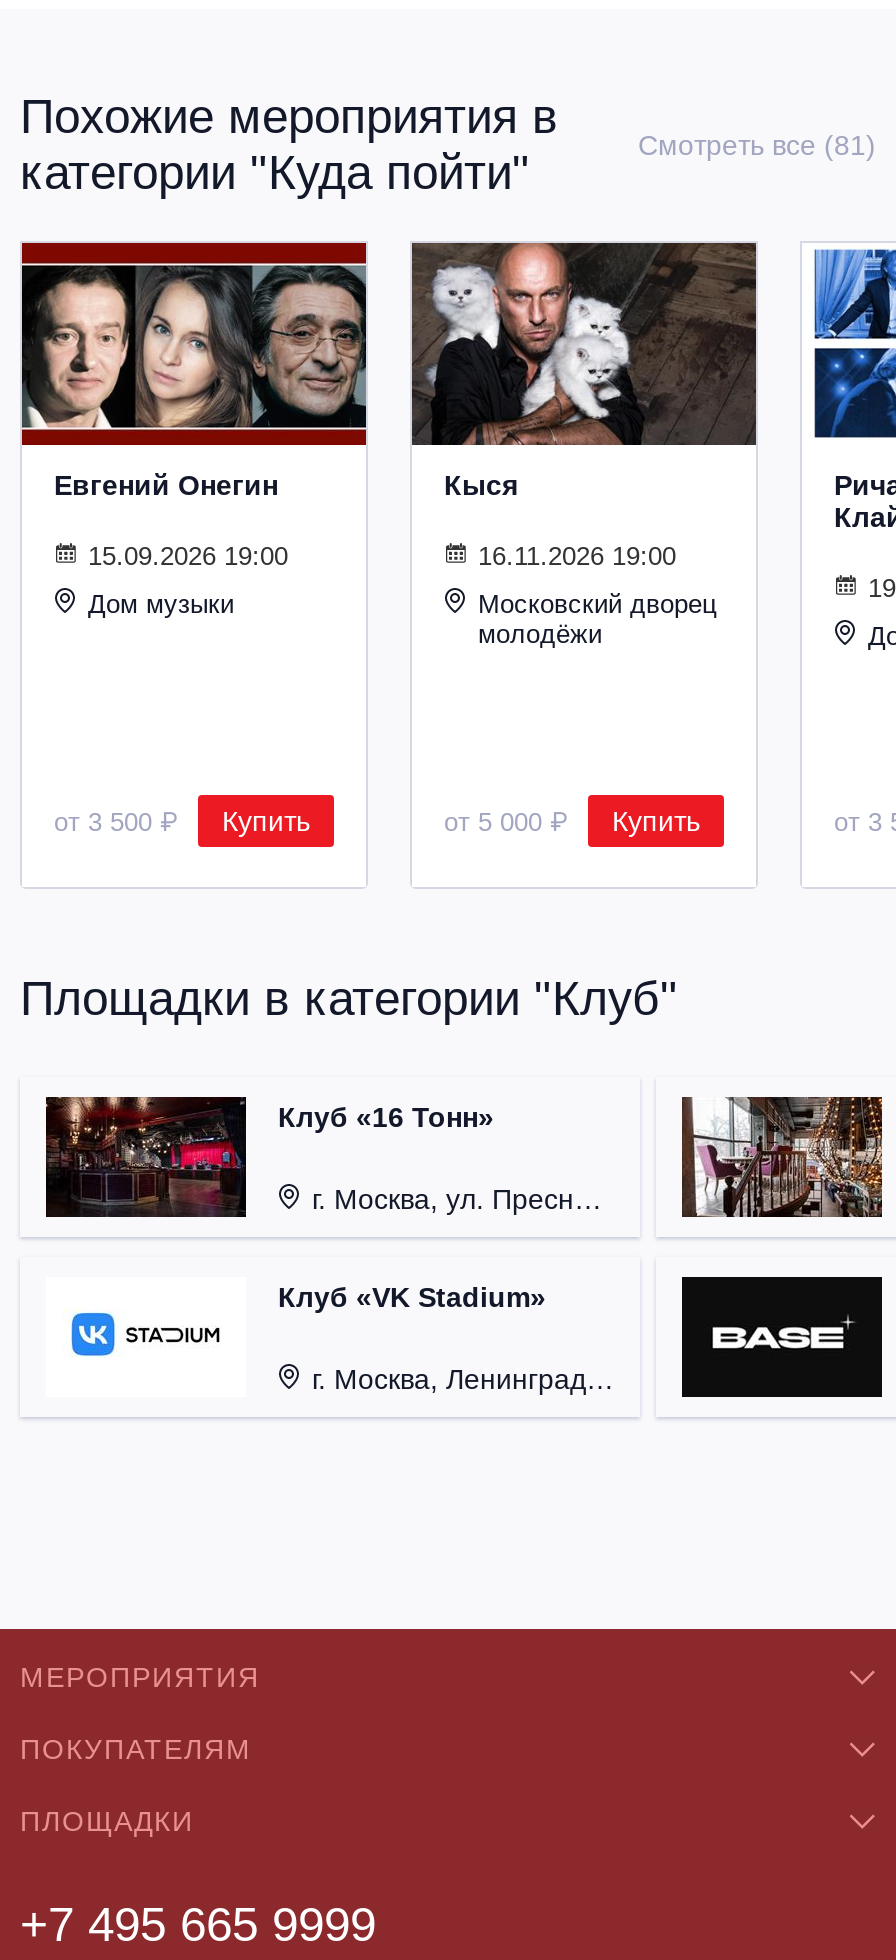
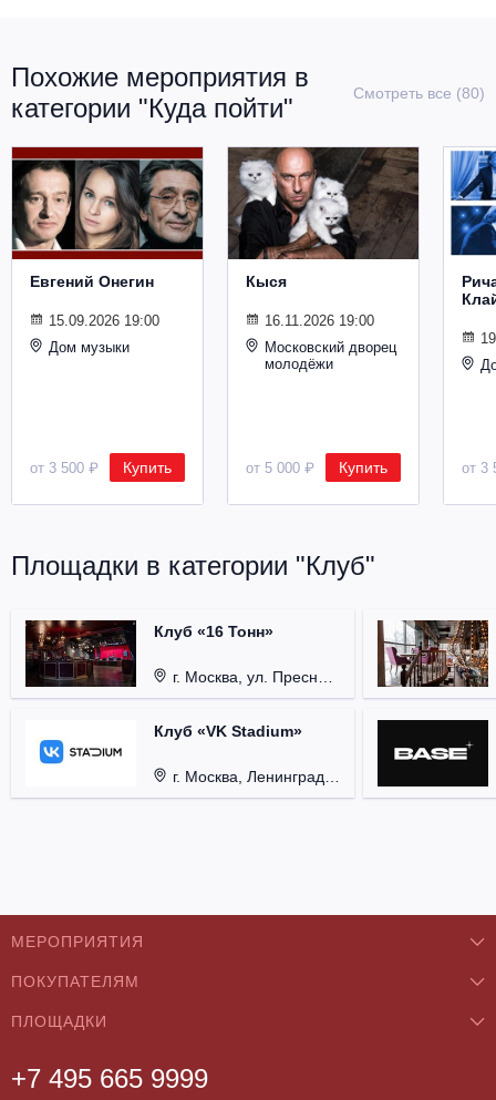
[638,129,876,161] Смотреть все (81) -> [353,84,485,102] Смотреть все (80)

